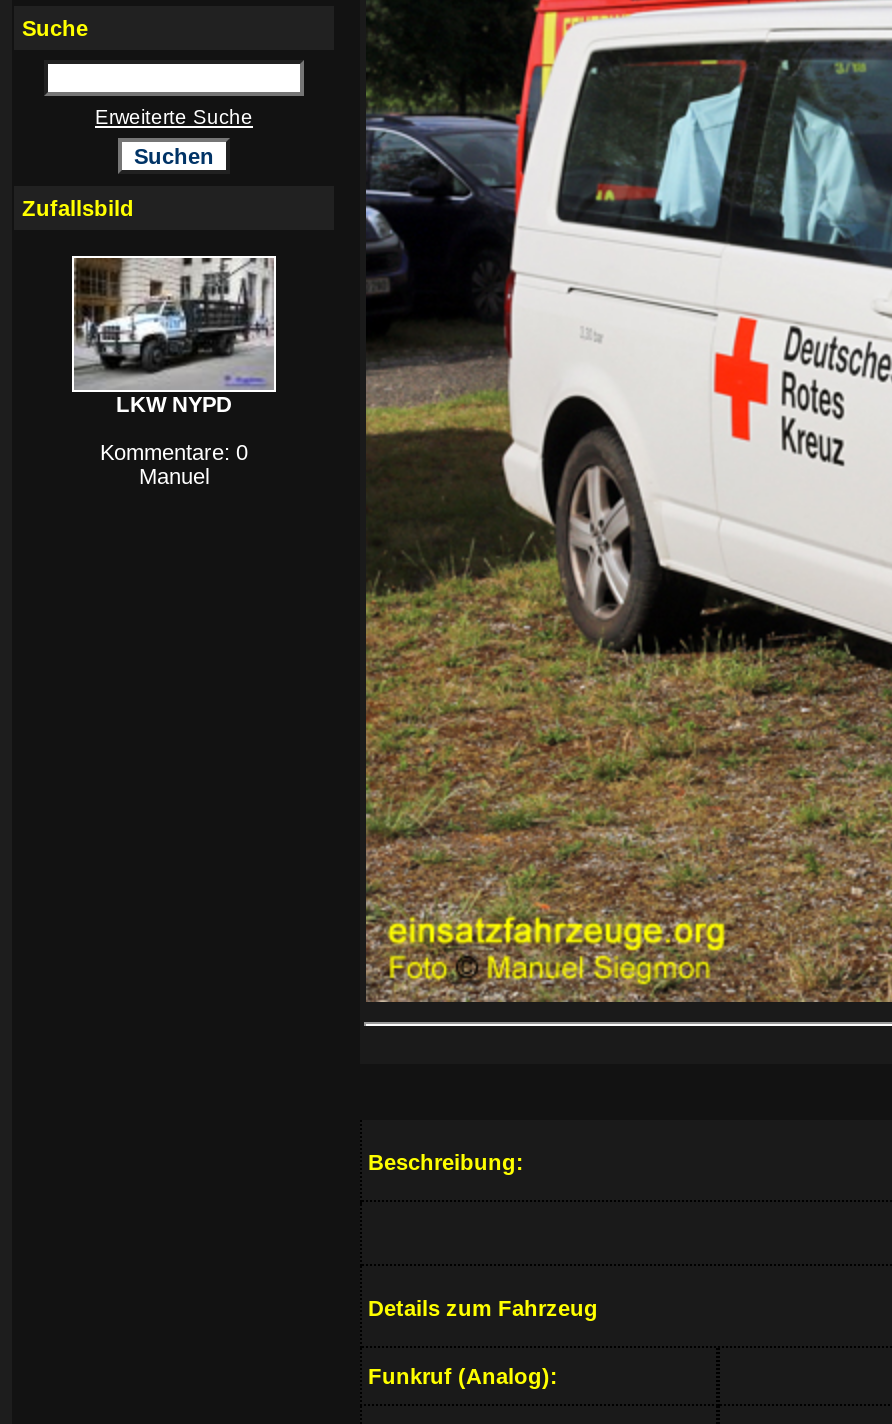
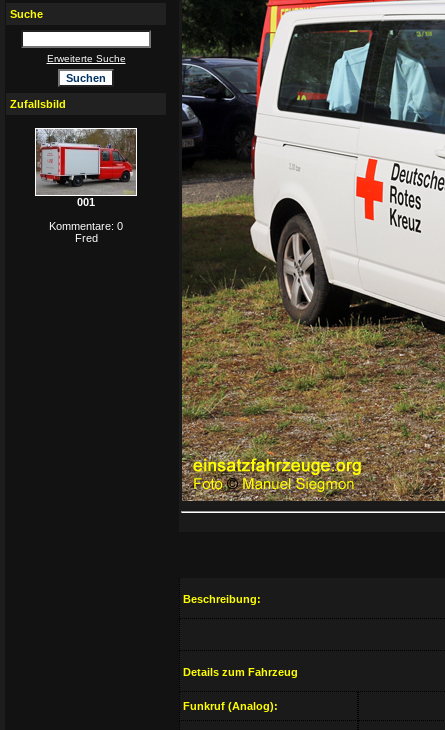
[74,256,276,416] [image] | LKW NYPD -> [36,128,137,208] [image] | 001
[139,464,209,488] Manuel -> [74,232,97,244] Fred

